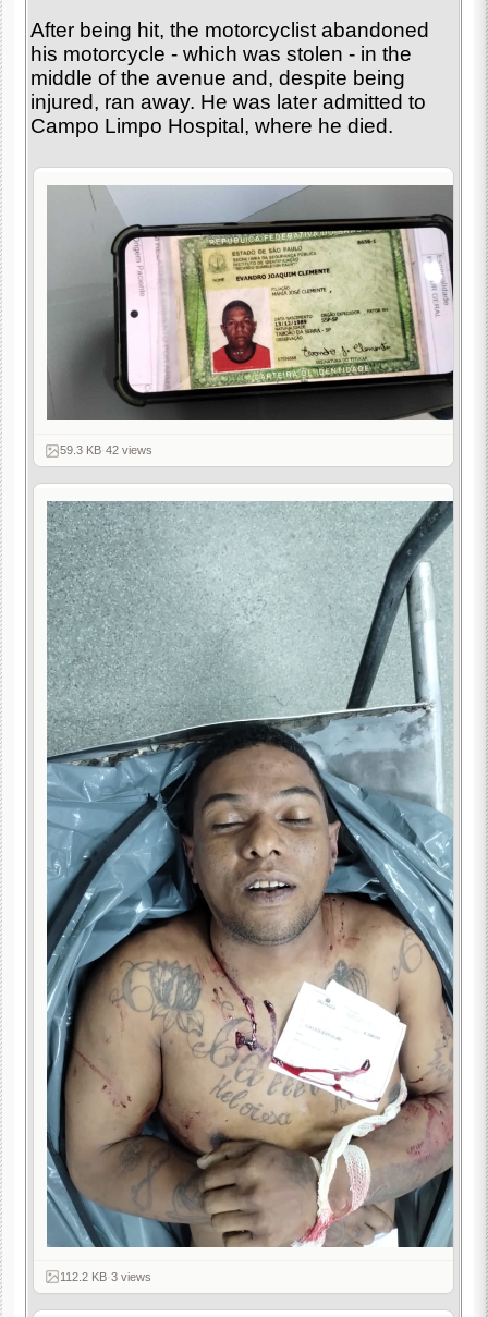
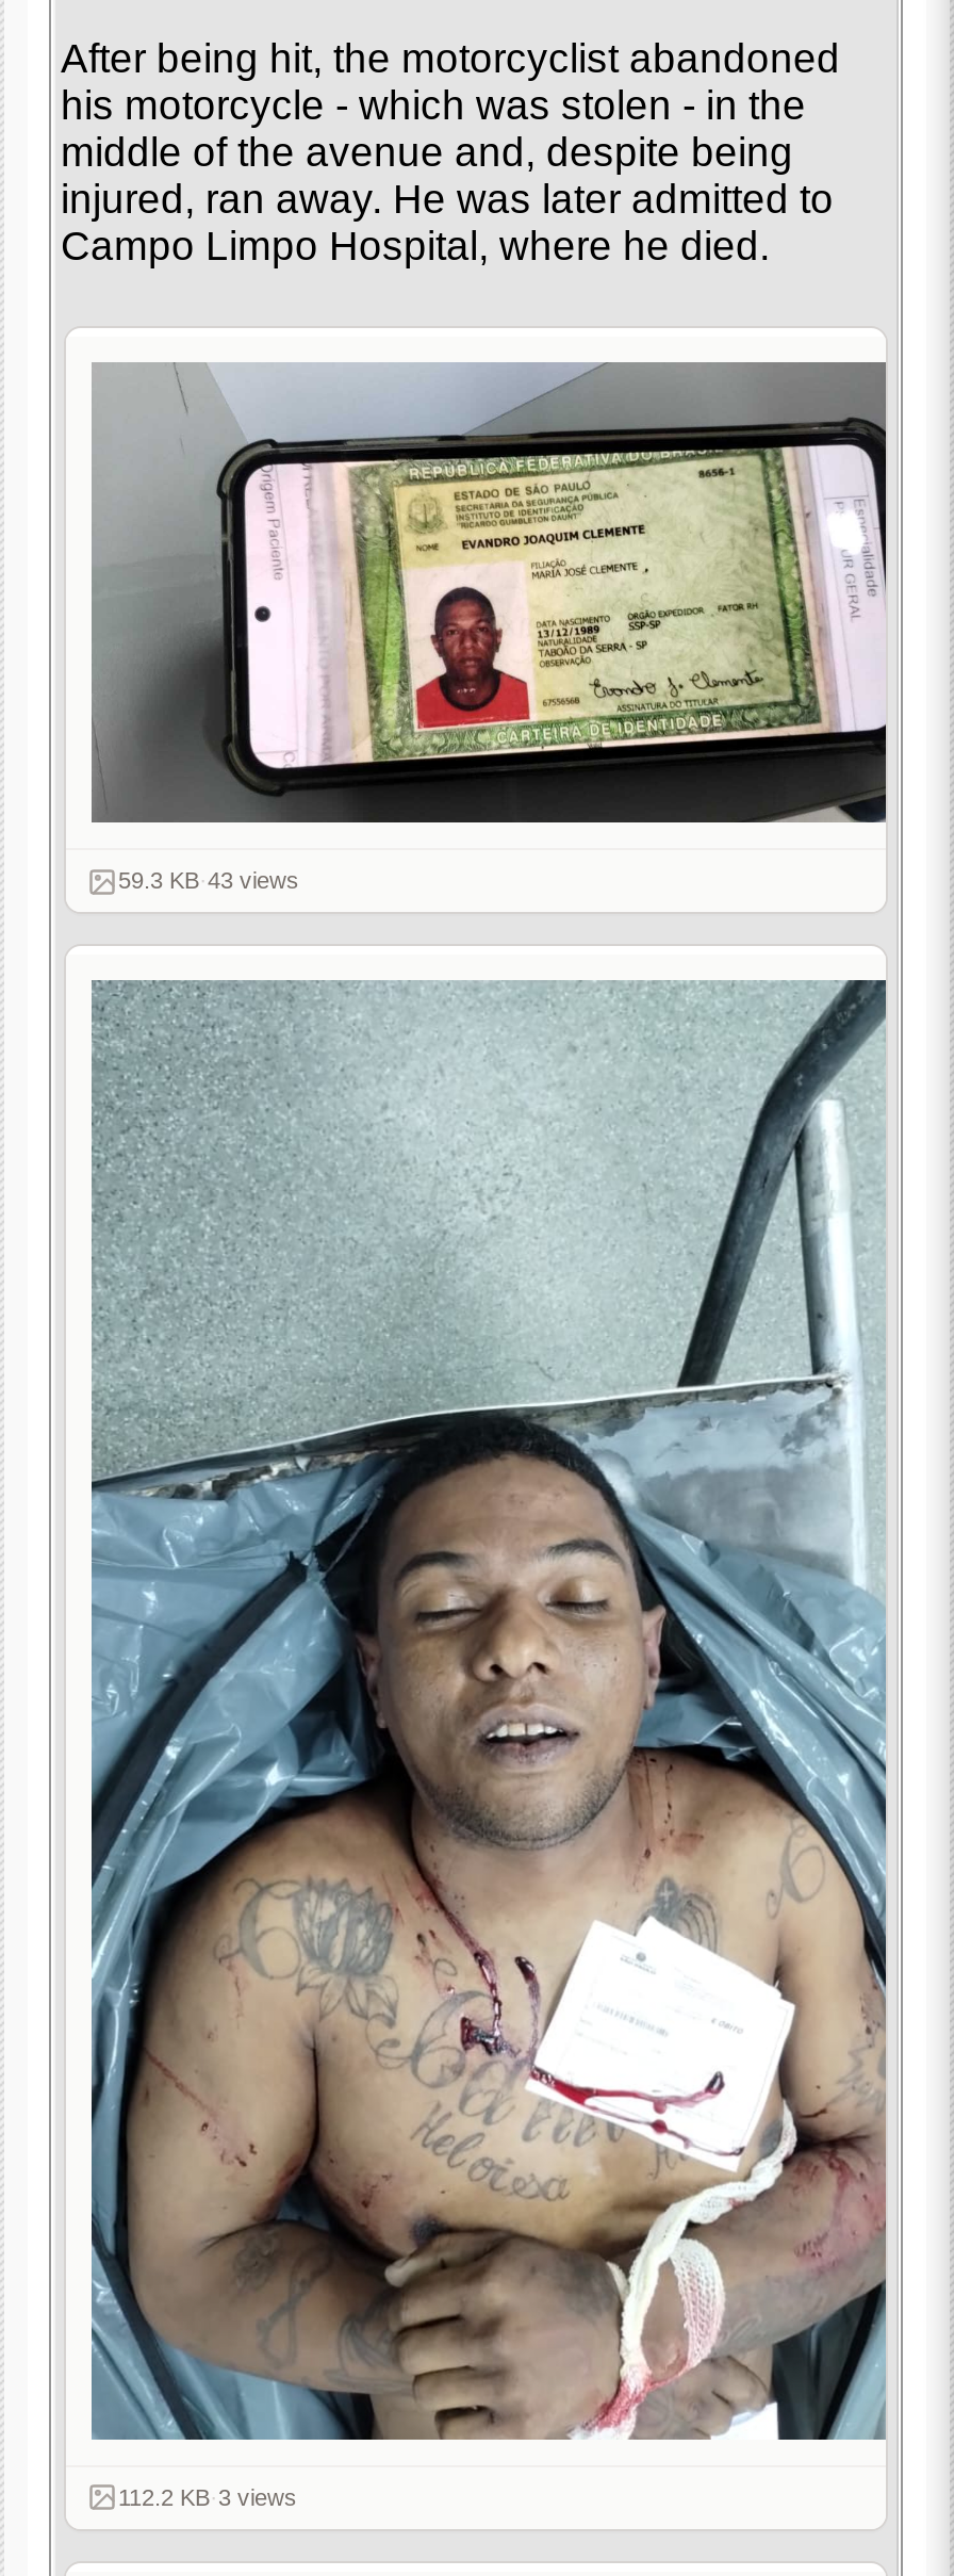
[60,444,153,457] 59.3 KB · 42 views -> [118,868,299,893] 59.3 KB · 43 views

